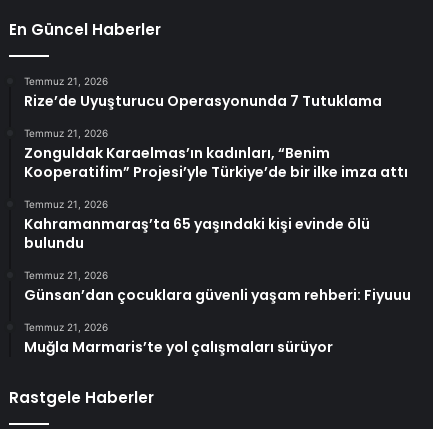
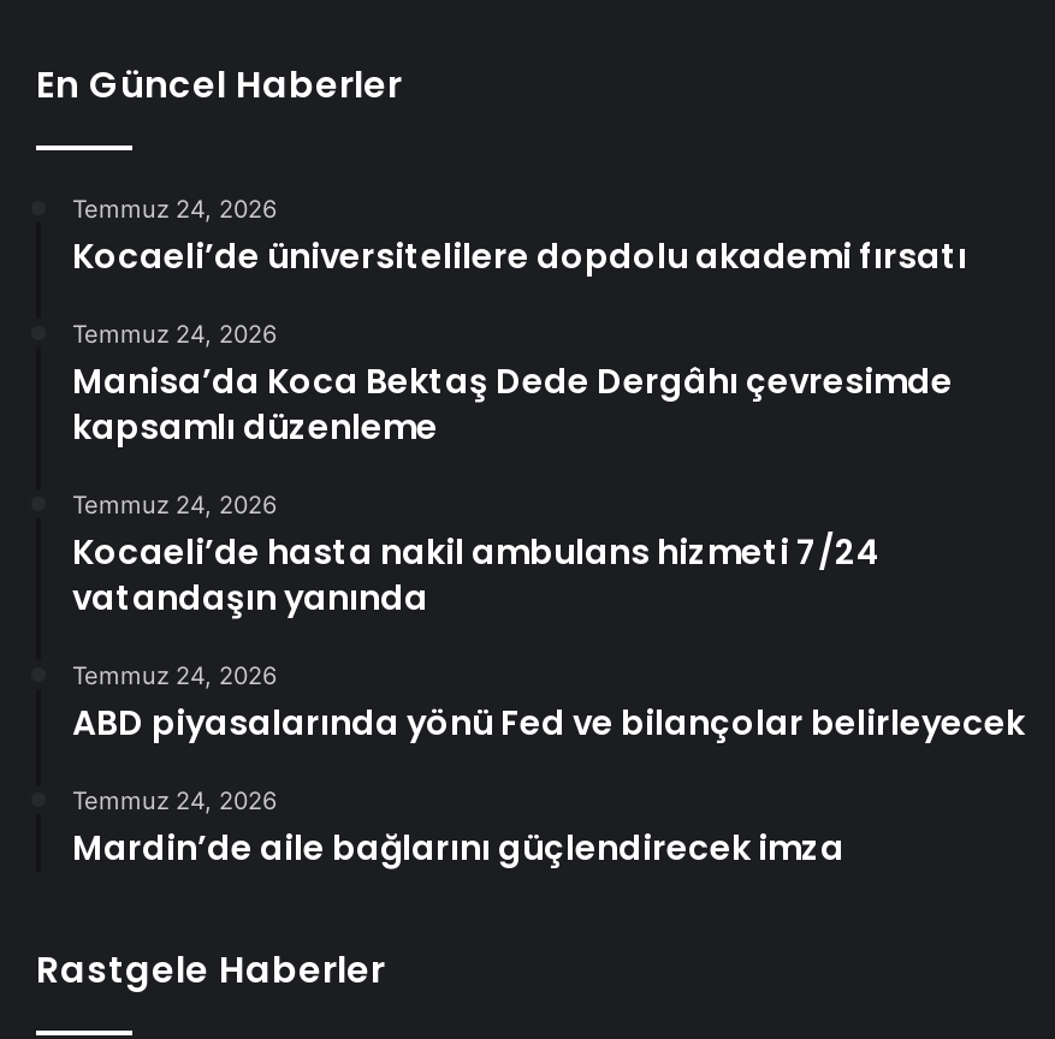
[24,75,382,111] Temmuz 21, 2026 | Rize’de Uyuşturucu Operasyonunda 7 Tutuklama -> [72,194,967,281] Temmuz 24, 2026 | Kocaeli’de üniversitelilere dopdolu akademi fırsatı
[24,127,408,182] Temmuz 21, 2026 | Zonguldak Karaelmas’ın kadınları, “Benim | Kooperatifim” Projesi’yle Türkiye’de bir ilke imza attı -> [72,319,953,452] Temmuz 24, 2026 | Manisa’da Koca Bektaş Dede Dergâhı çevresimde | kapsamlı düzenleme
[24,198,370,253] Temmuz 21, 2026 | Kahramanmaraş’ta 65 yaşındaki kişi evinde ölü | bulundu -> [72,490,881,622] Temmuz 24, 2026 | Kocaeli’de hasta nakil ambulans hizmeti 7/24 | vatandaşın yanında
[24,269,411,305] Temmuz 21, 2026 | Günsan’dan çocuklara güvenli yaşam rehberi: Fiyuuu -> [72,661,1025,748] Temmuz 24, 2026 | ABD piyasalarında yönü Fed ve bilançolar belirleyecek
[24,321,333,357] Temmuz 21, 2026 | Muğla Marmaris’te yol çalışmaları sürüyor -> [72,786,844,873] Temmuz 24, 2026 | Mardin’de aile bağlarını güçlendirecek imza

